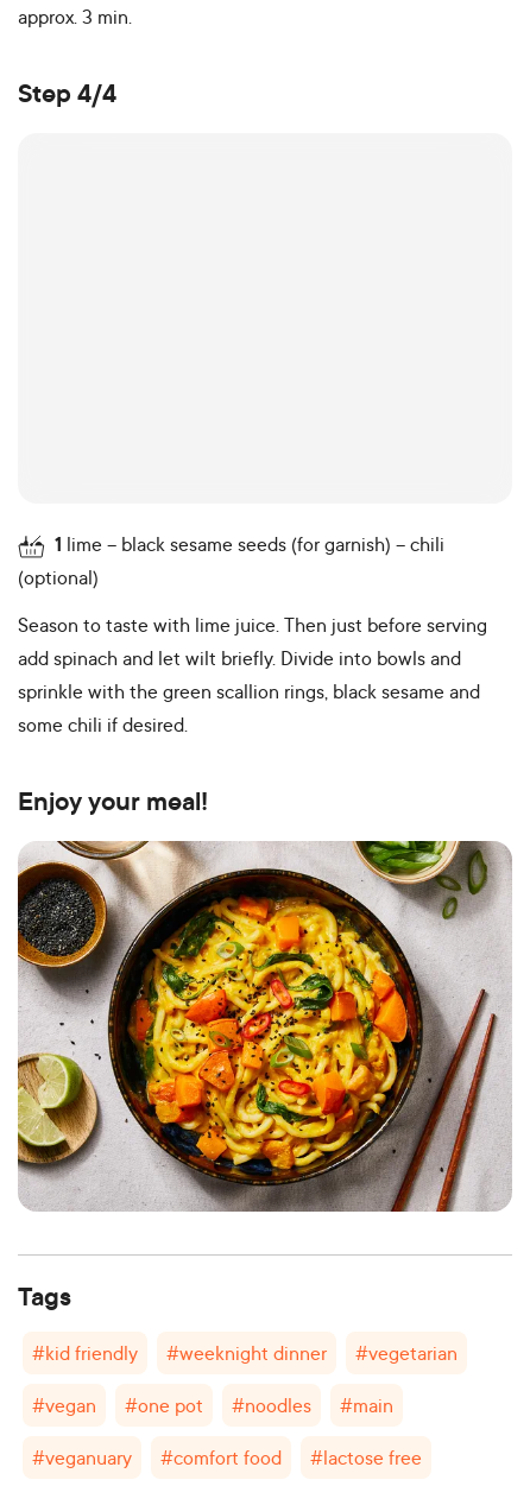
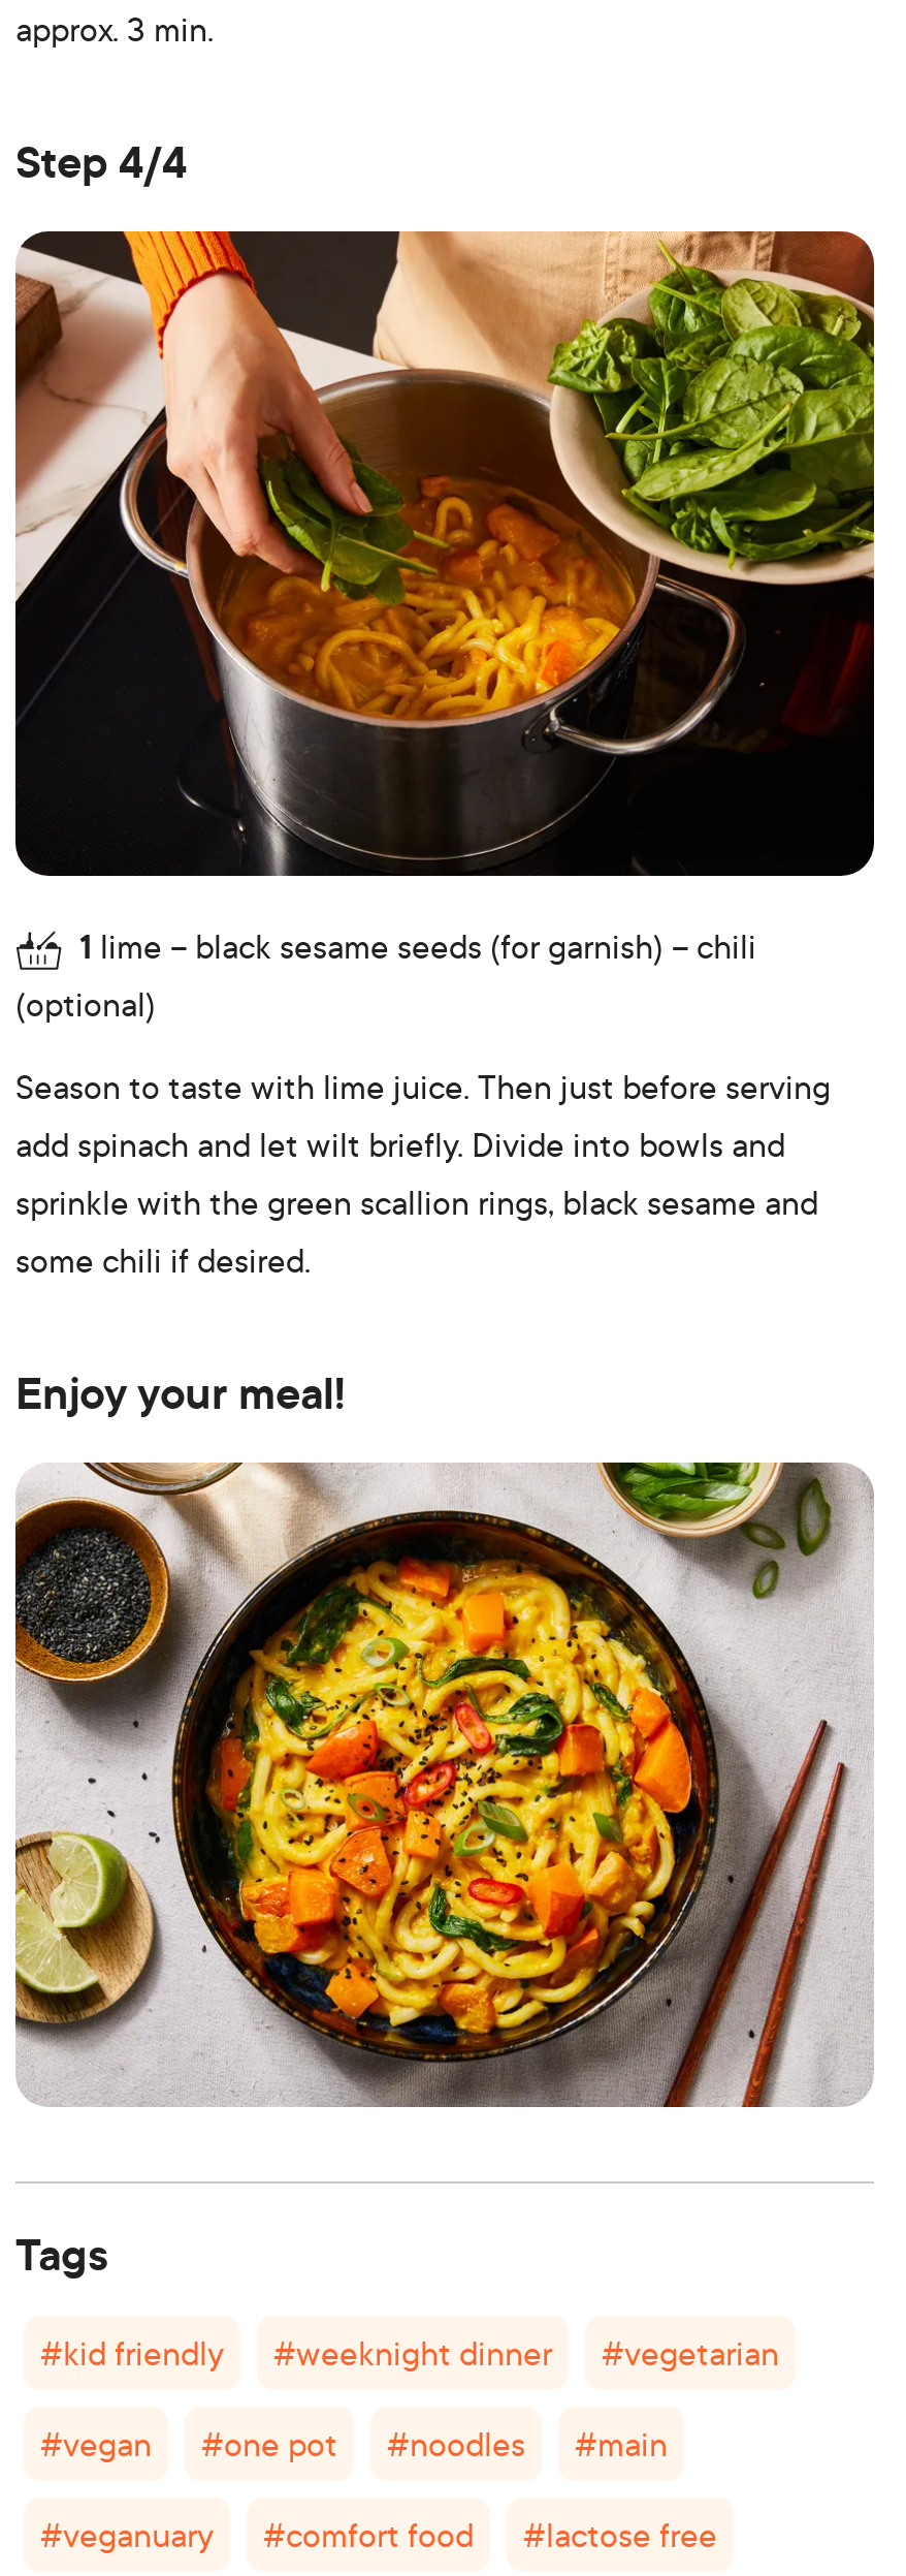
none -> [13,229,876,878] [image]

